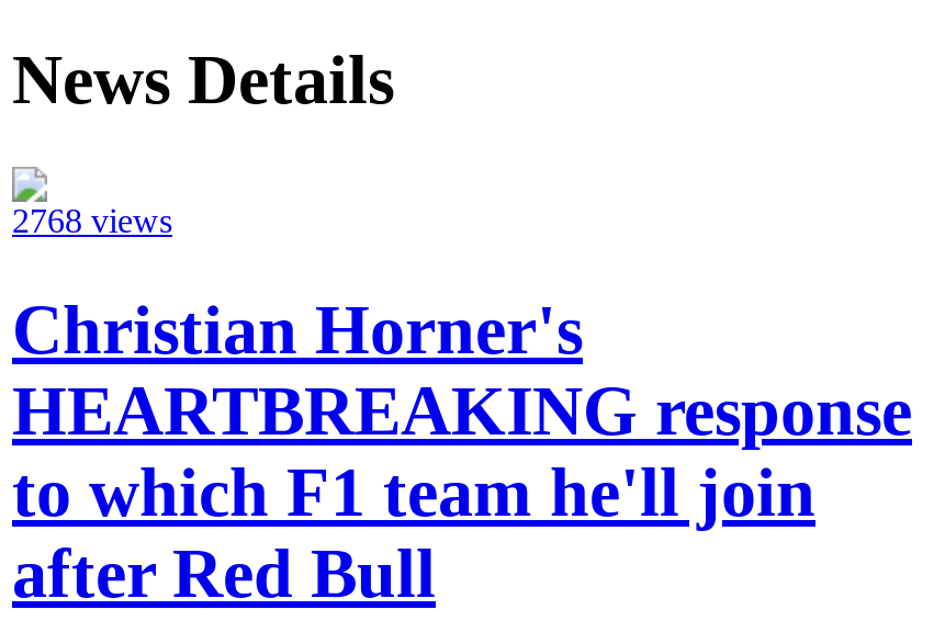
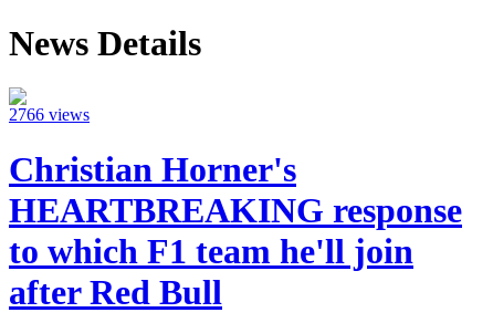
[12,203,172,240] 2768 views -> [9,105,90,124] 2766 views

